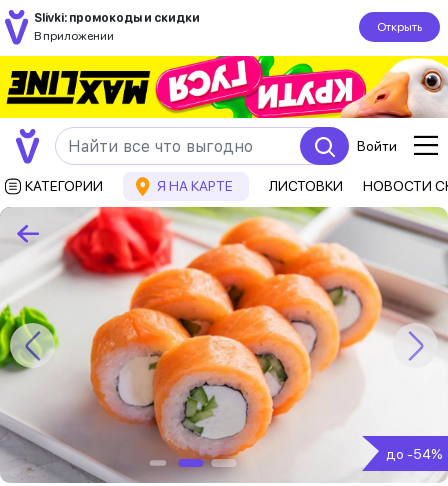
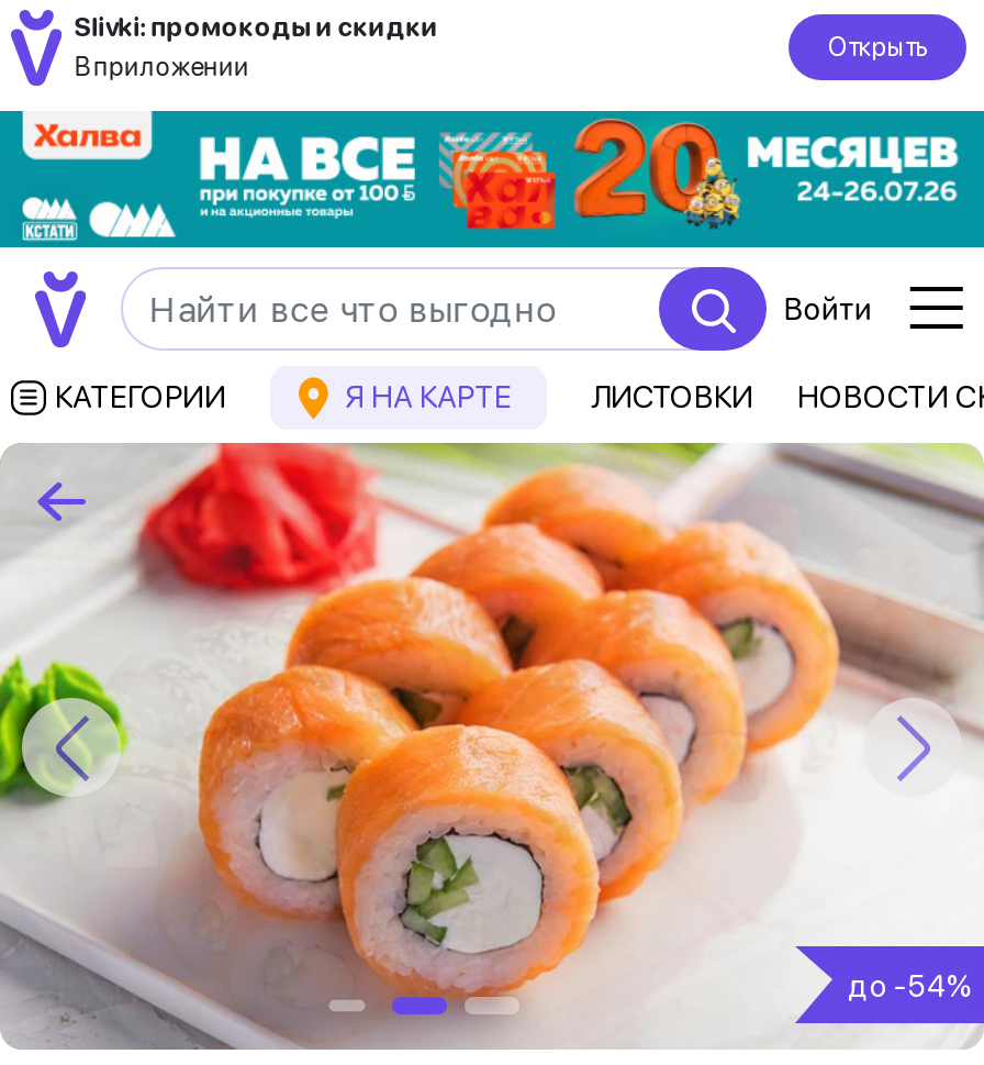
[3,55,445,119] [image] -> [7,109,977,249] [image]

